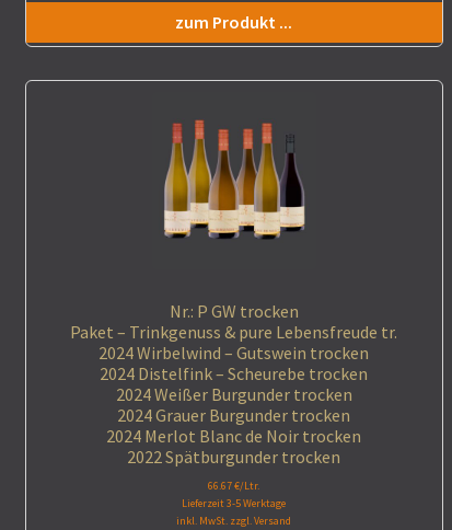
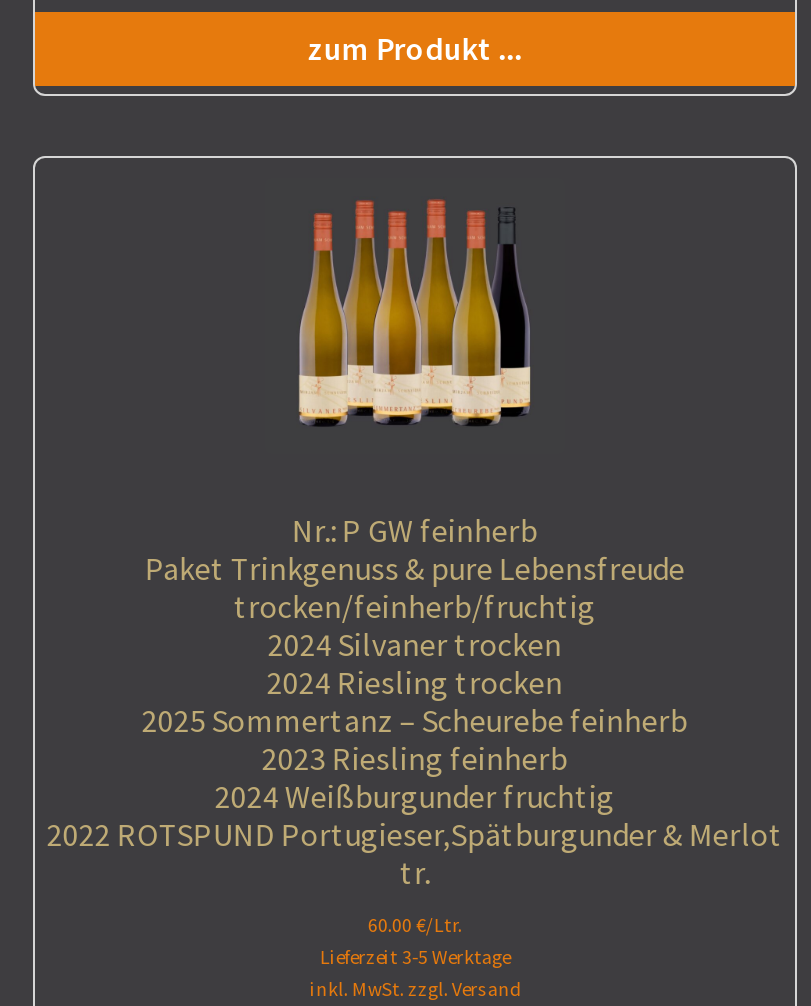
[163,105,305,240] [image] -> [287,199,543,445] [image]
[70,300,398,468] Nr.: P GW trocken | Paket – Trinkgenuss & pure Lebensfreude tr. | 2024 Wirbelwind – Gutswein trocken | 2024 Distelfink – Scheurebe trocken | 2024 Weißer Burgunder trocken | 2024 Grauer Burgunder trocken | 2024 Merlot Blanc de Noir trocken | 2022 Spätburgunder trocken -> [47,510,783,892] Nr.: P GW feinherb | Paket Trinkgenuss & pure Lebensfreude | trocken/feinherb/fruchtig | 2024 Silvaner trocken | 2024 Riesling trocken | 2025 Sommertanz – Scheurebe feinherb | 2023 Riesling feinherb | 2024 Weißburgunder fruchtig | 2022 ROTSPUND Portugieser,Spätburgunder & Merlot | tr.
[208,479,260,493] 66.67 €/Ltr. -> [368,912,462,938] 60.00 €/Ltr.

